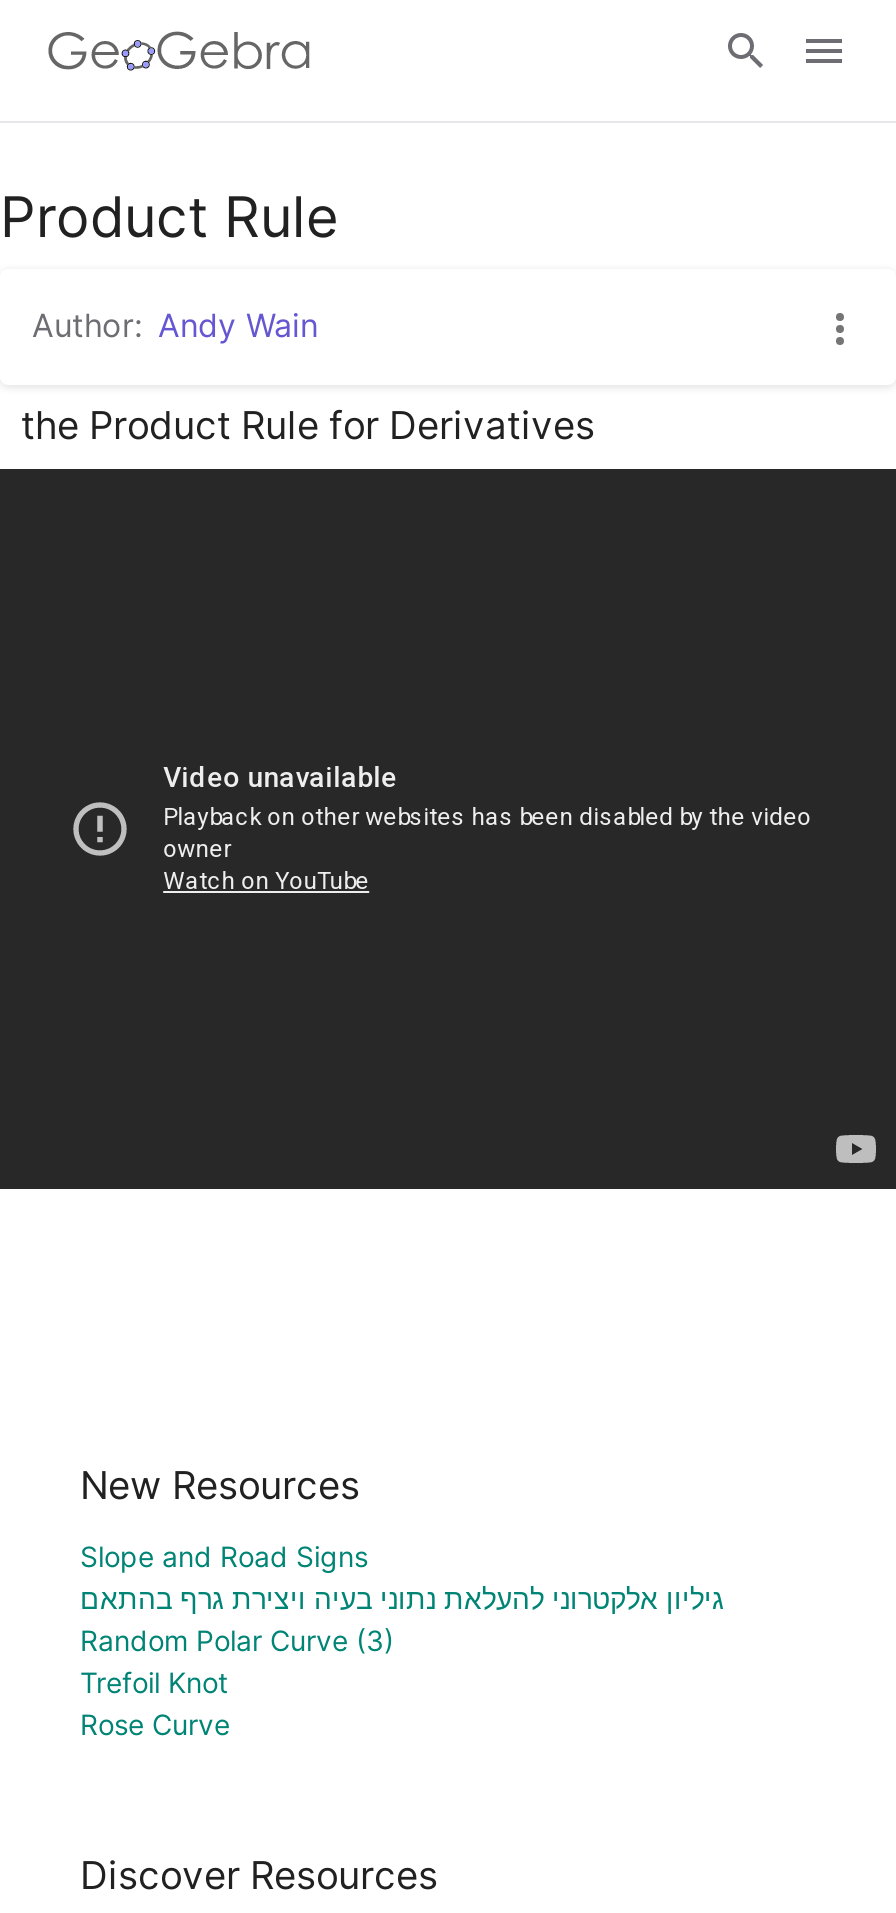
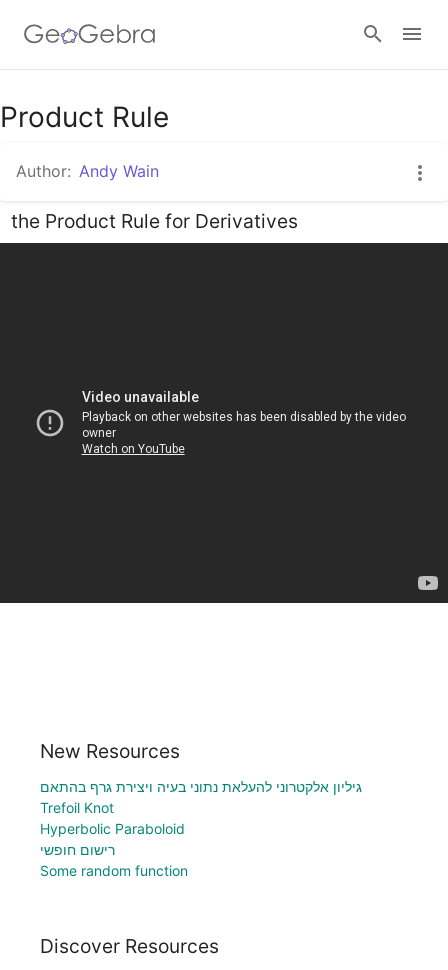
[80,1539,368,1573] Slope and Road Signs -> none
moved [80,1581,724,1615] -> [40,778,362,795]: גיליון אלקטרוני להעלאת נתוני בעיה ויצירת גרף בהתאם
[80,1623,394,1657] Random Polar Curve (3) -> none
moved [80,1665,228,1699] -> [40,799,114,816]: Trefoil Knot
[80,1707,230,1741] Rose Curve -> [40,820,188,879] Hyperbolic Paraboloid | רישום חופשי | Some random function

